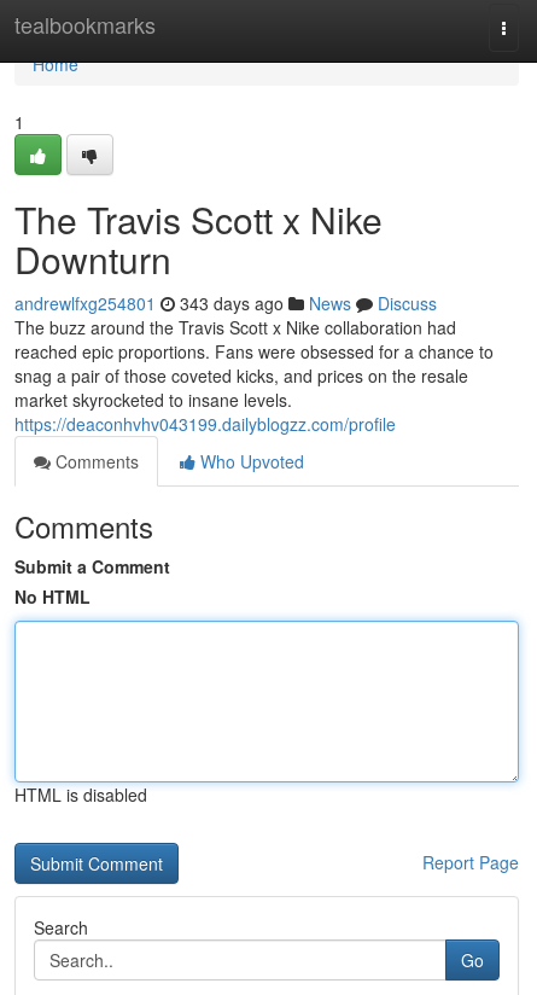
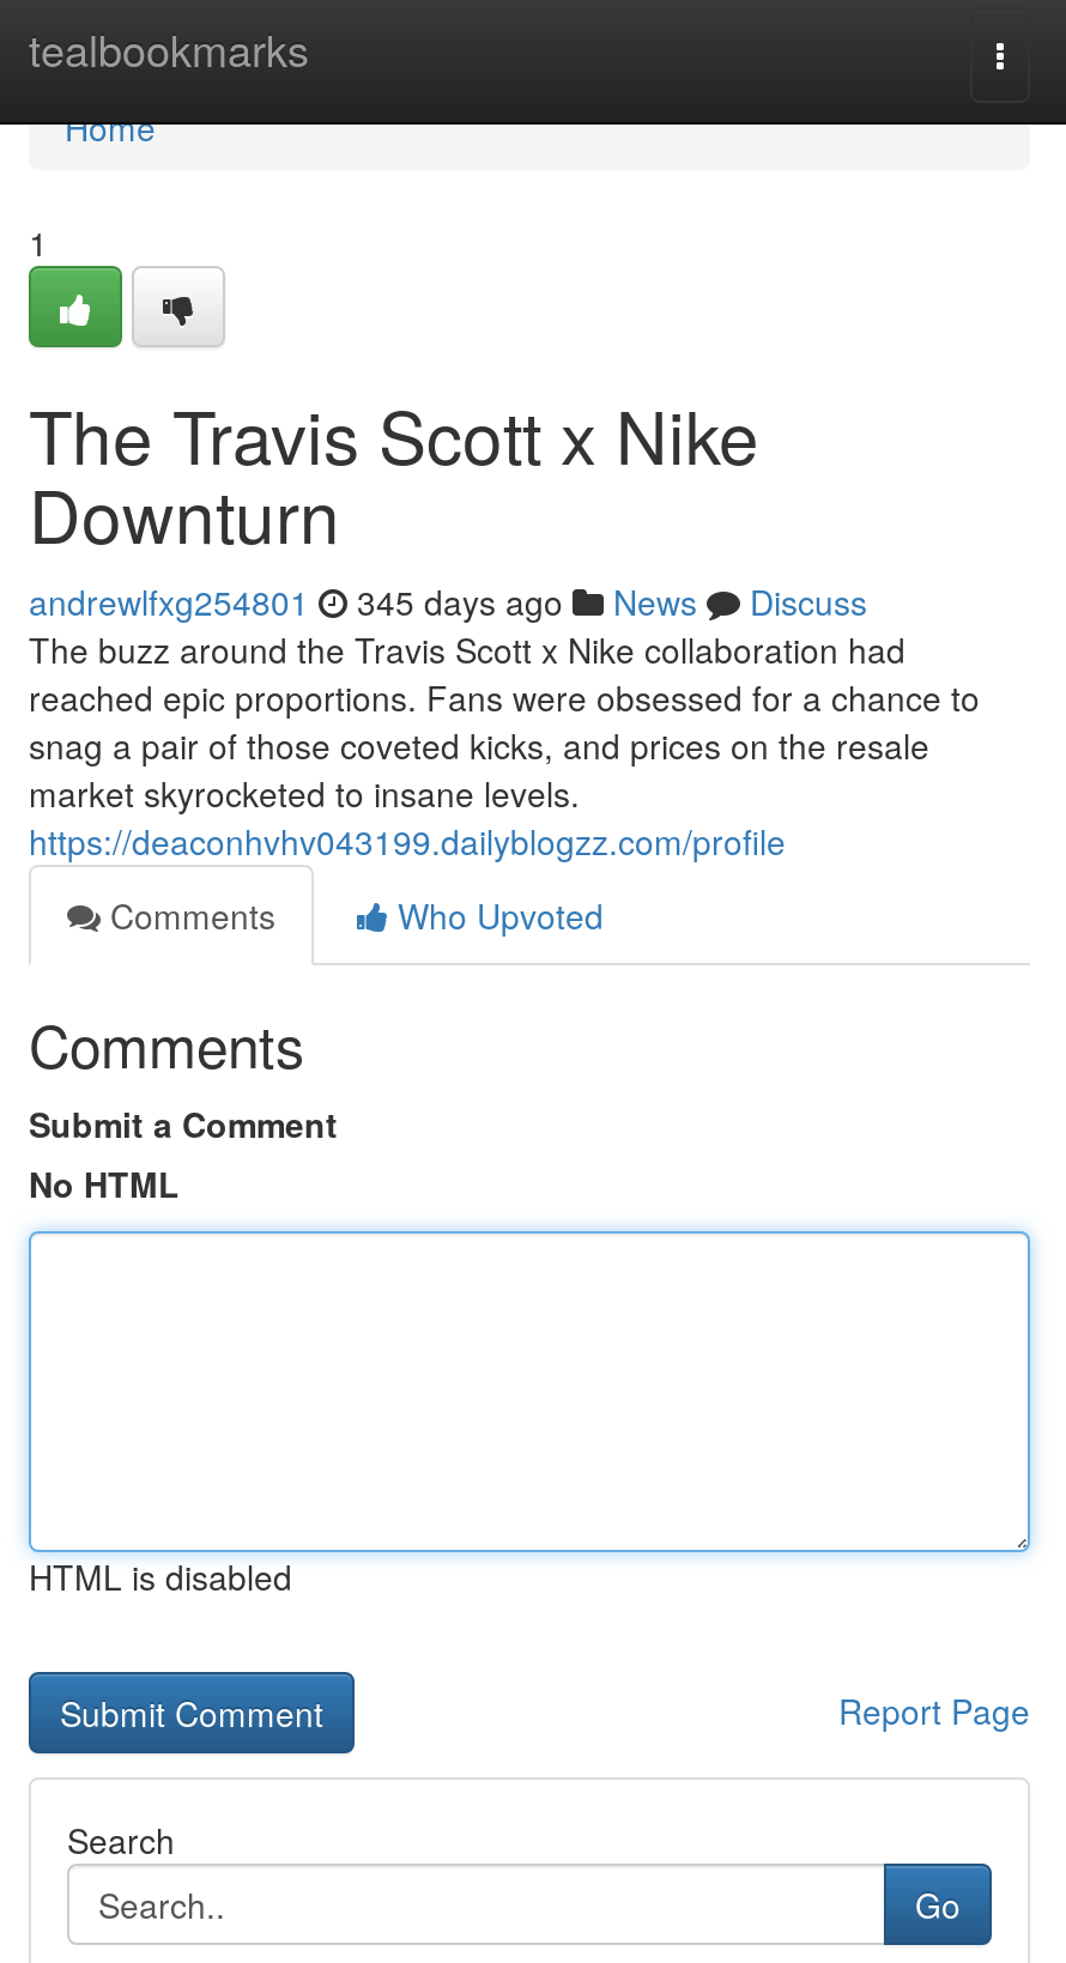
[14,291,437,315] andrewlfxg254801 343 days ago News Discuss -> [29,577,867,625] andrewlfxg254801 345 days ago News Discuss

